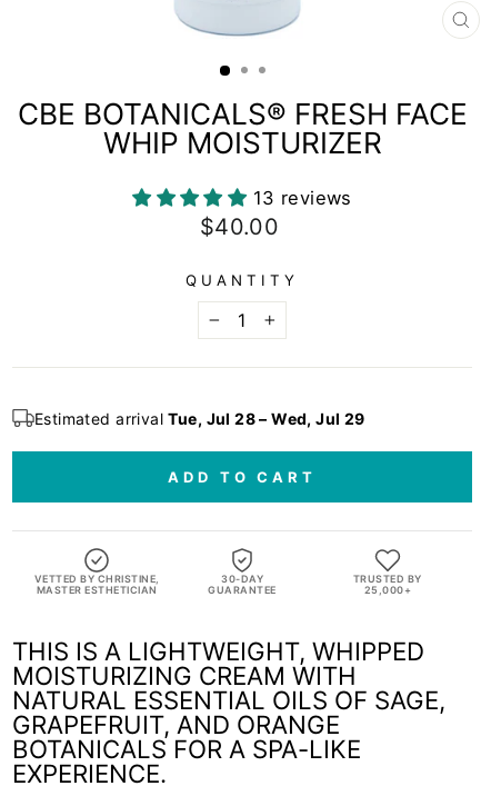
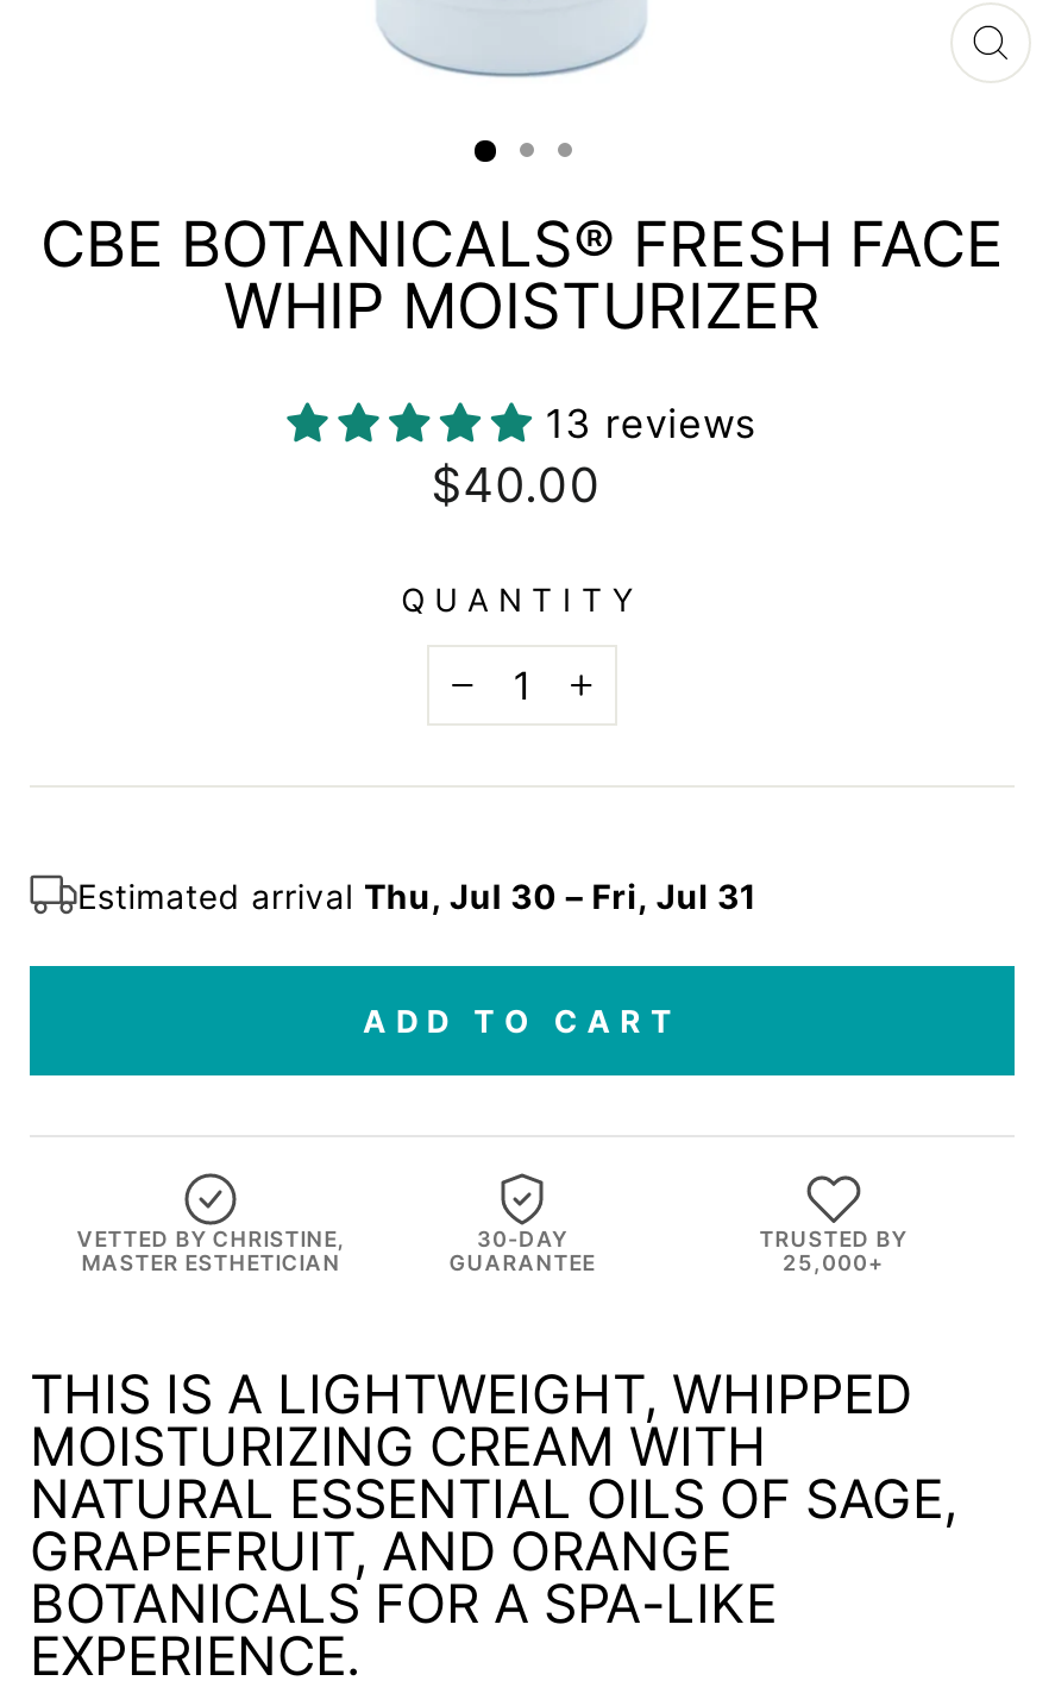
[34,409,365,427] Estimated arrival Tue, Jul 28 – Wed, Jul 29 -> [77,874,757,915] Estimated arrival Thu, Jul 30 – Fri, Jul 31

